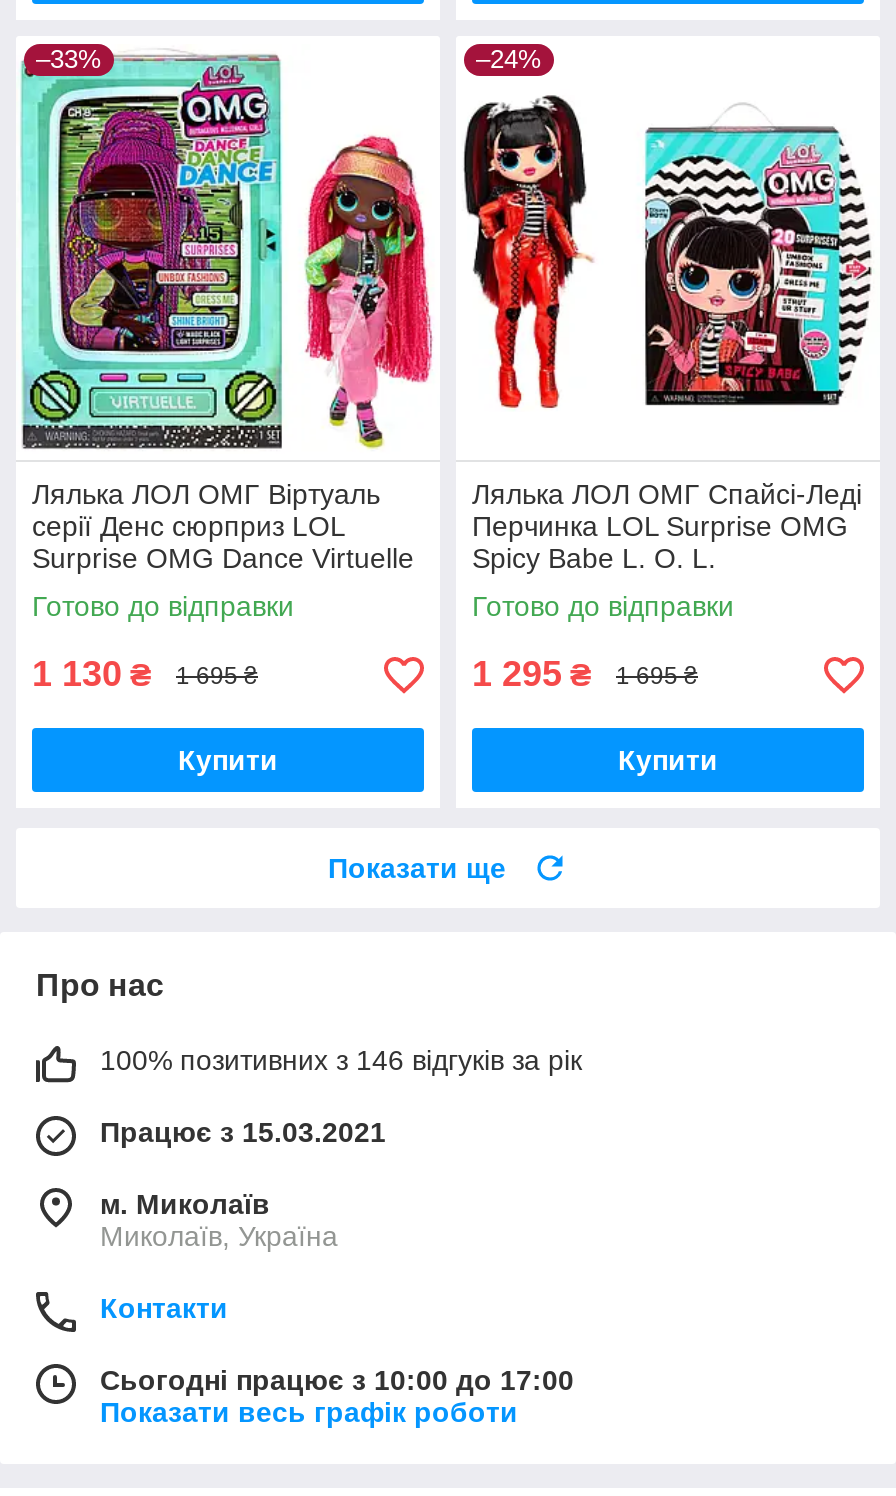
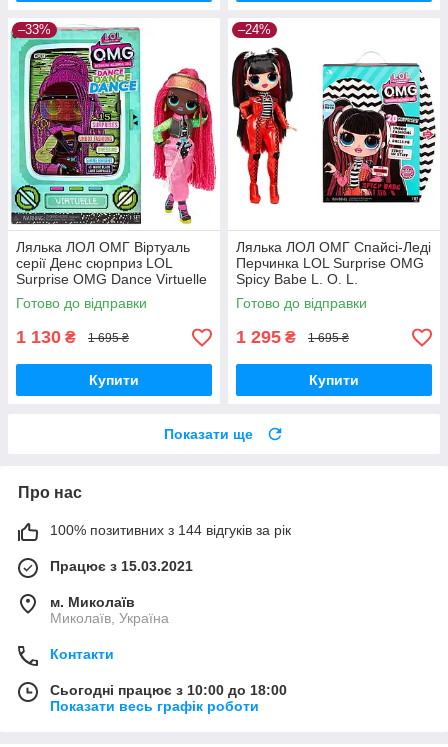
[100,1044,582,1076] 100% позитивних з 146 відгуків за рік -> [50,522,291,538] 100% позитивних з 144 відгуків за рік
[100,1364,574,1396] Сьогодні працює з 10:00 до 17:00 -> [50,682,287,698] Сьогодні працює з 10:00 до 18:00

